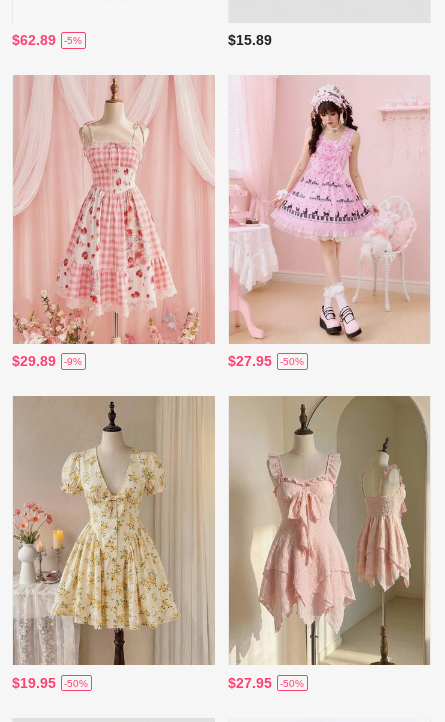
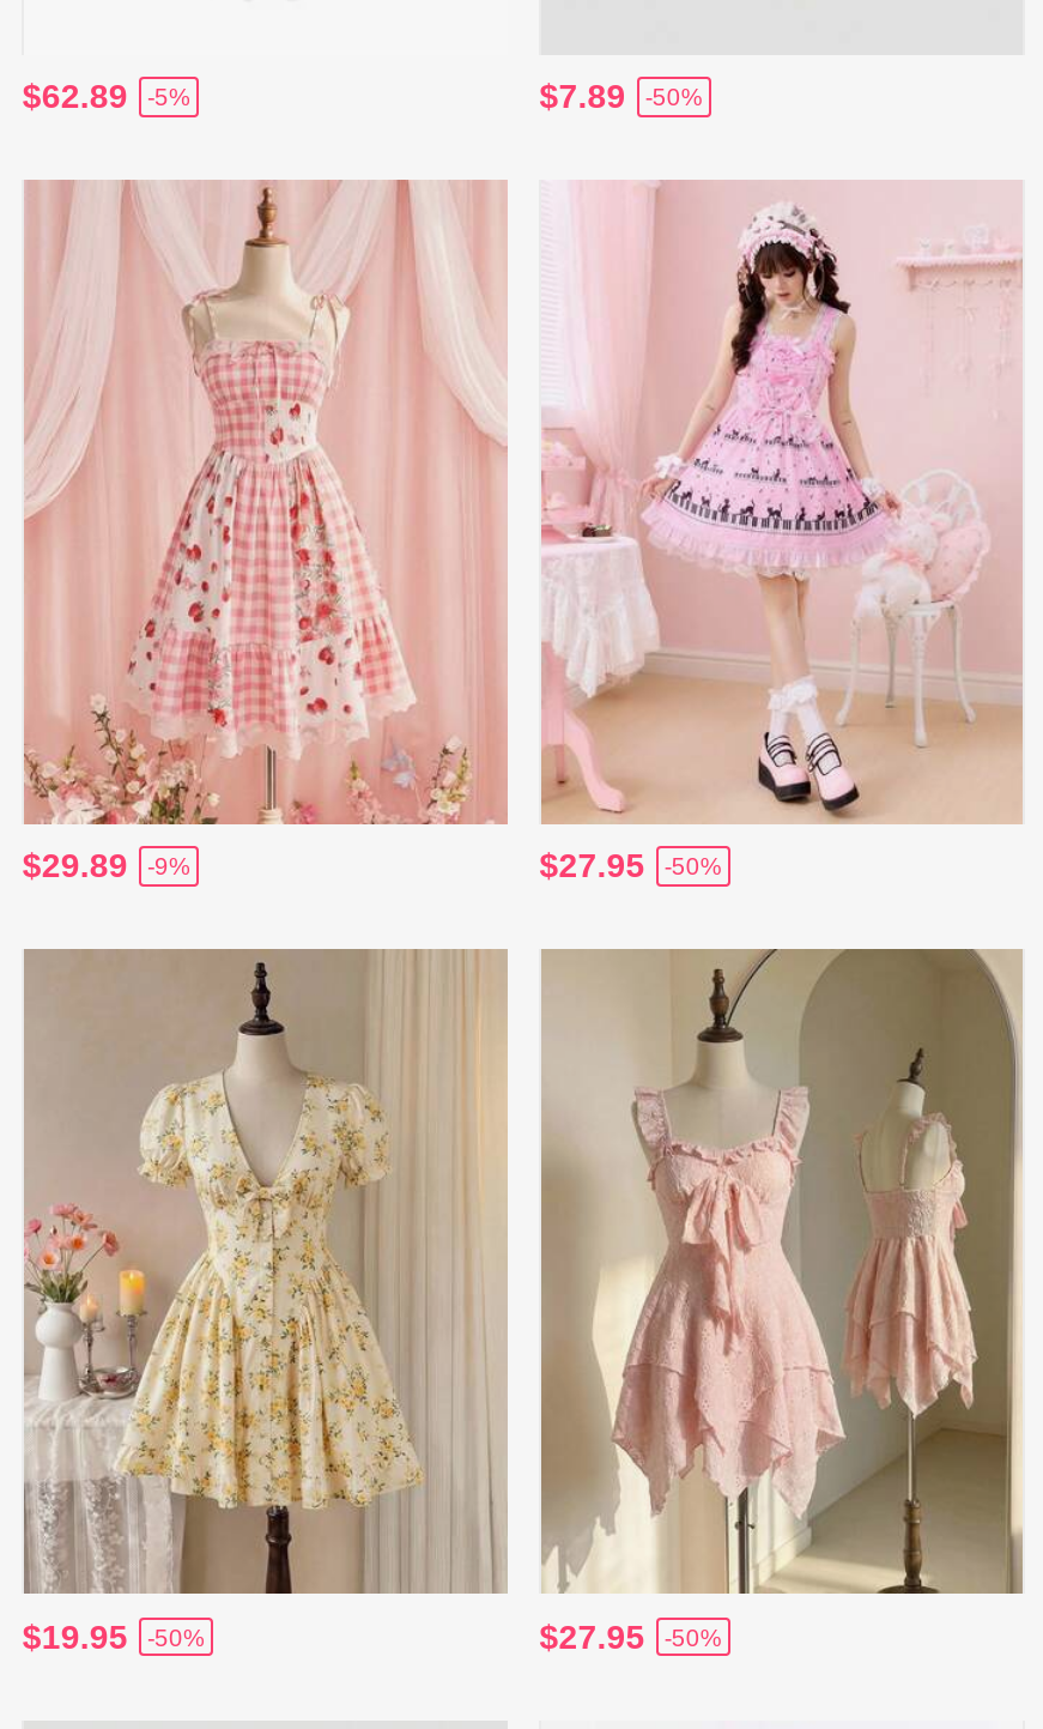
[228,32,272,48] $15.89 -> [539,77,703,115] $7.89 | -50%

